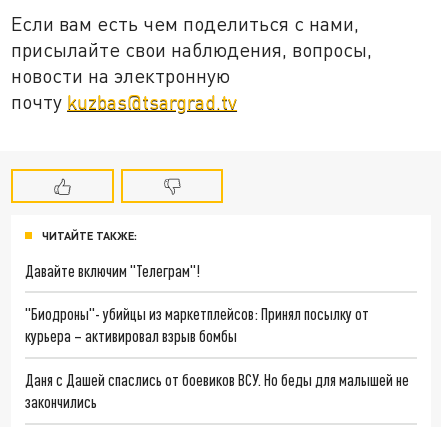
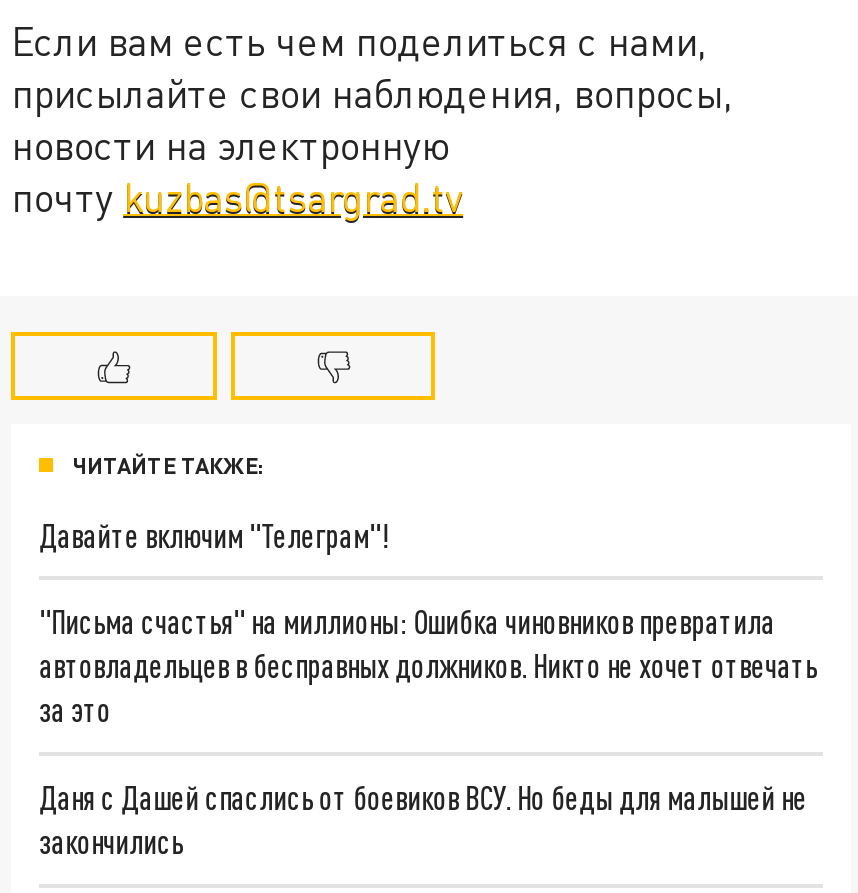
[25,304,369,345] "Биодроны"- убийцы из маркетплейсов: Принял посылку от | курьера – активировал взрыв бомбы -> [39,603,817,729] "Письма счастья" на миллионы: Ошибка чиновников превратила | автовладельцев в бесправных должников. Никто не хочет отвечать | за это

